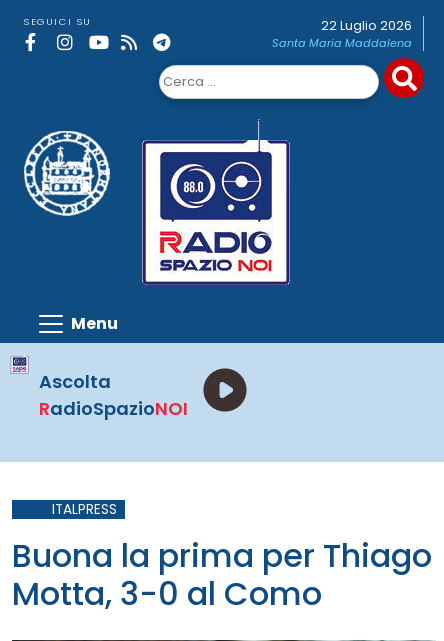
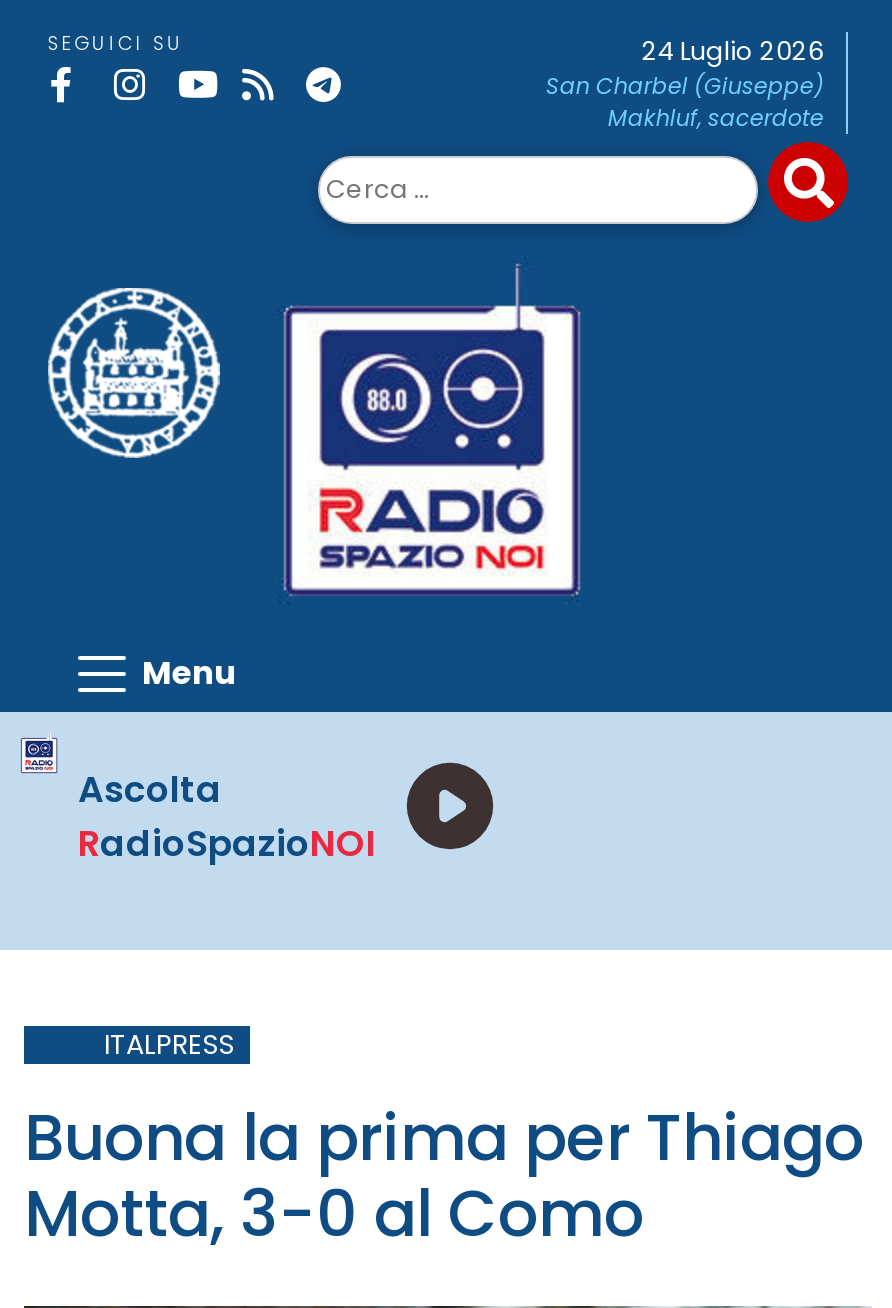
[272,17,412,51] 22 Luglio 2026 | Santa Maria Maddalena -> [546,34,824,134] 24 Luglio 2026 | San Charbel (Giuseppe) | Makhluf, sacerdote

